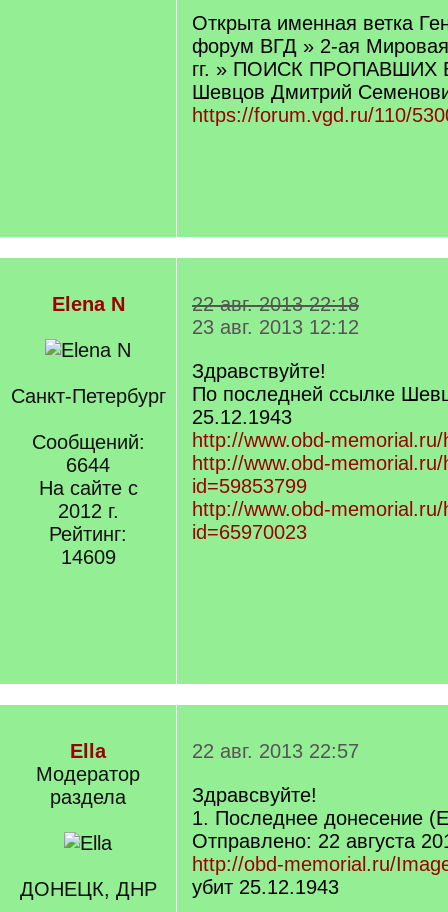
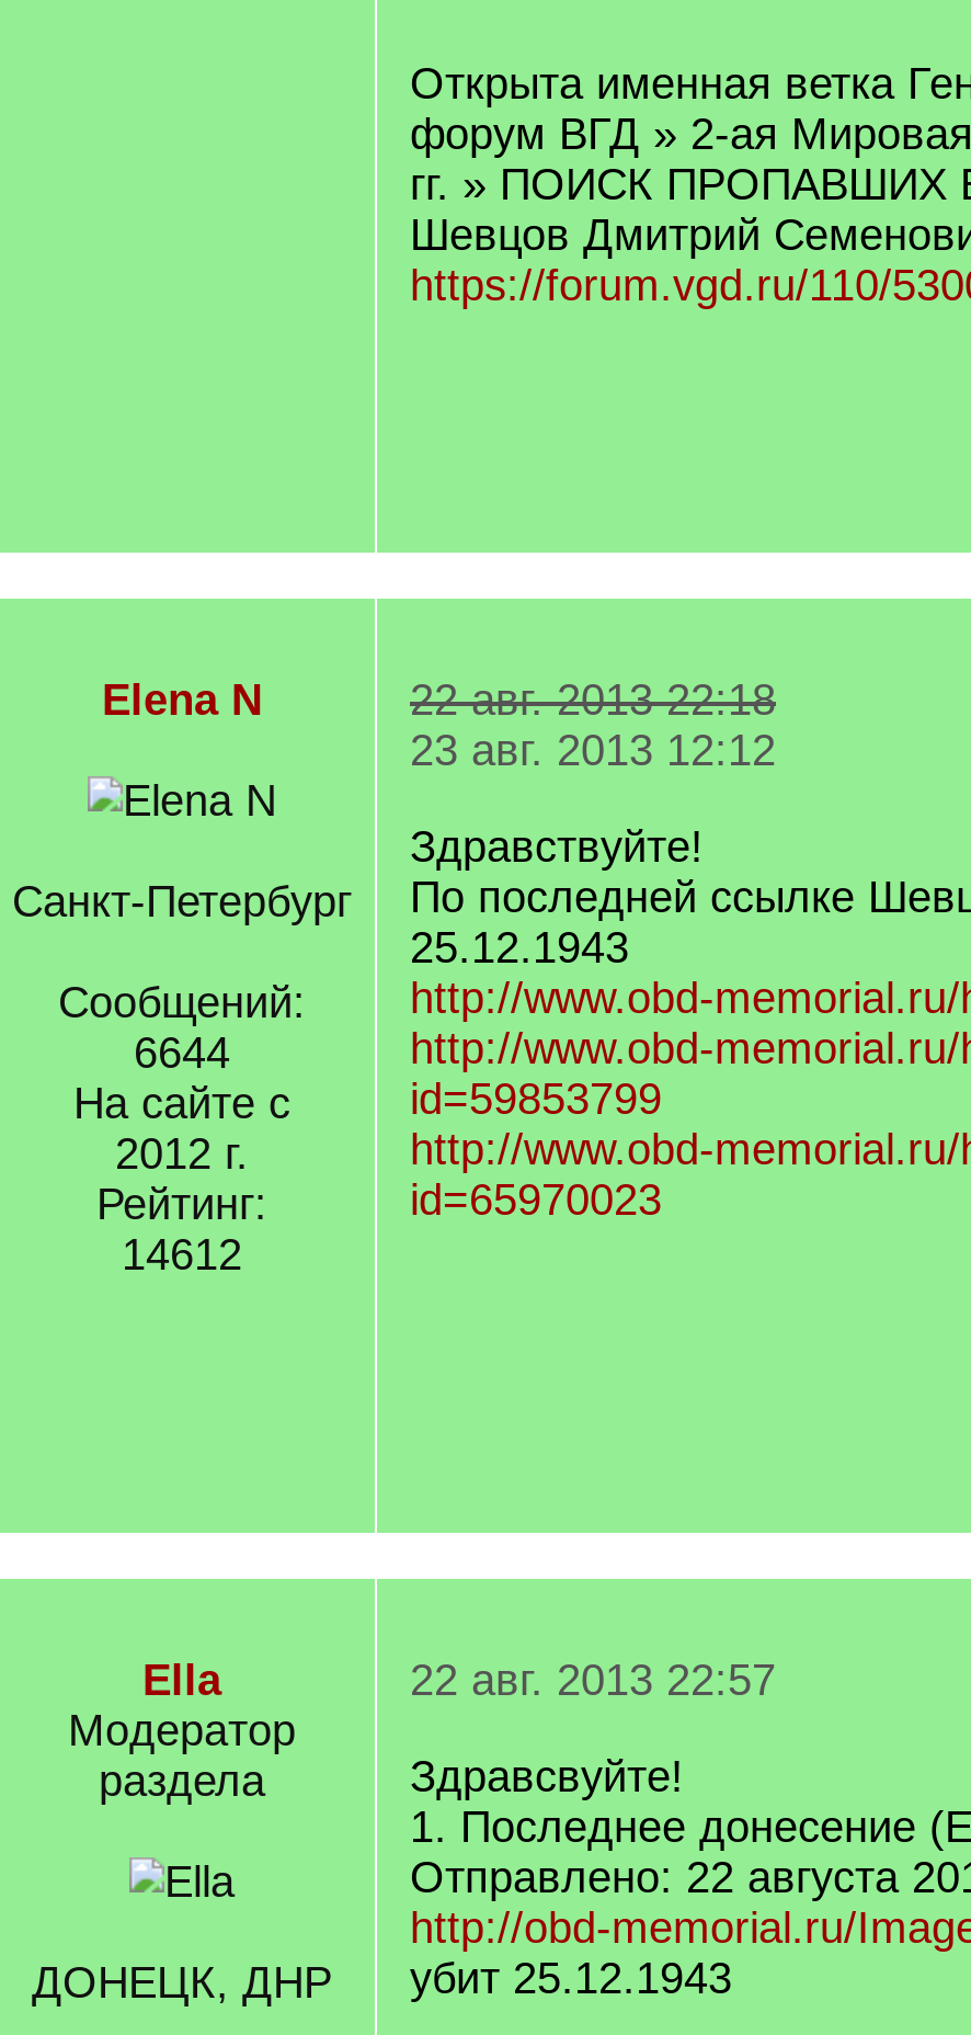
[60,546,115,568] 14609 -> [122,1230,242,1278] 14612

